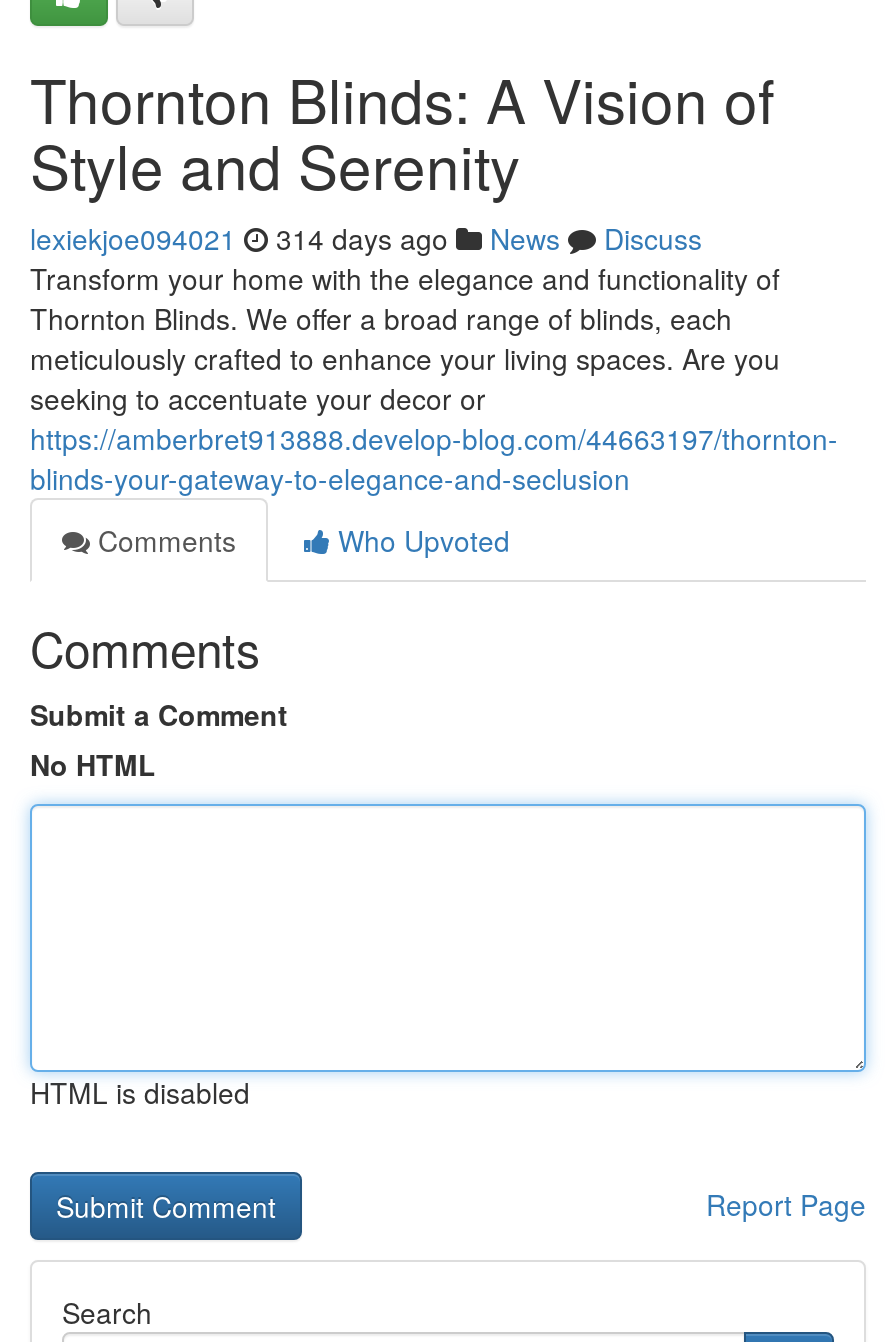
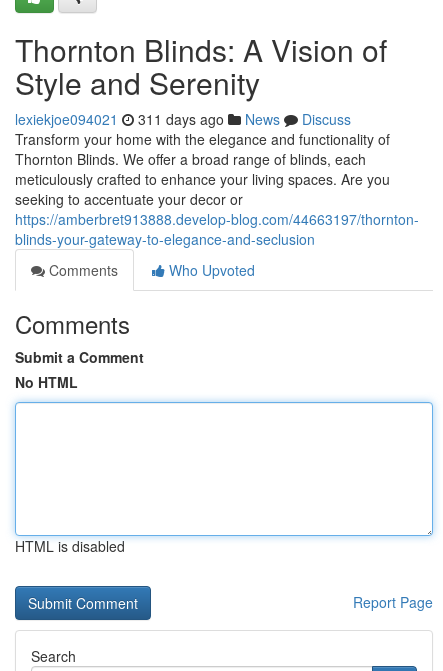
[30,218,702,258] lexiekjoe094021 314 days ago News Discuss -> [15,109,351,129] lexiekjoe094021 311 days ago News Discuss

